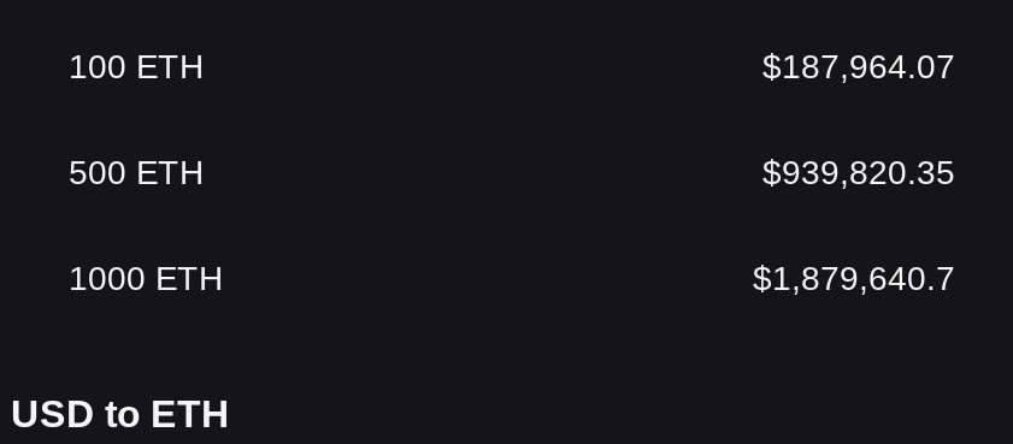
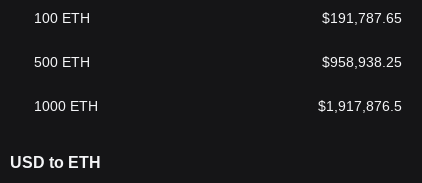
[762,47,955,85] $187,964.07 -> [322,10,402,26] $191,787.65
[762,153,955,191] $939,820.35 -> [322,54,402,70] $958,938.25
[753,259,955,297] $1,879,640.7 -> [318,98,402,114] $1,917,876.5

